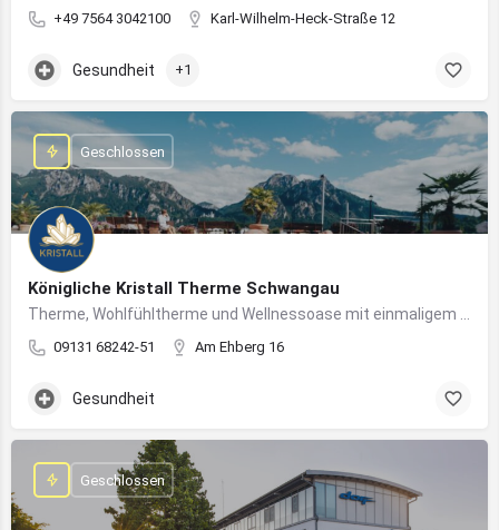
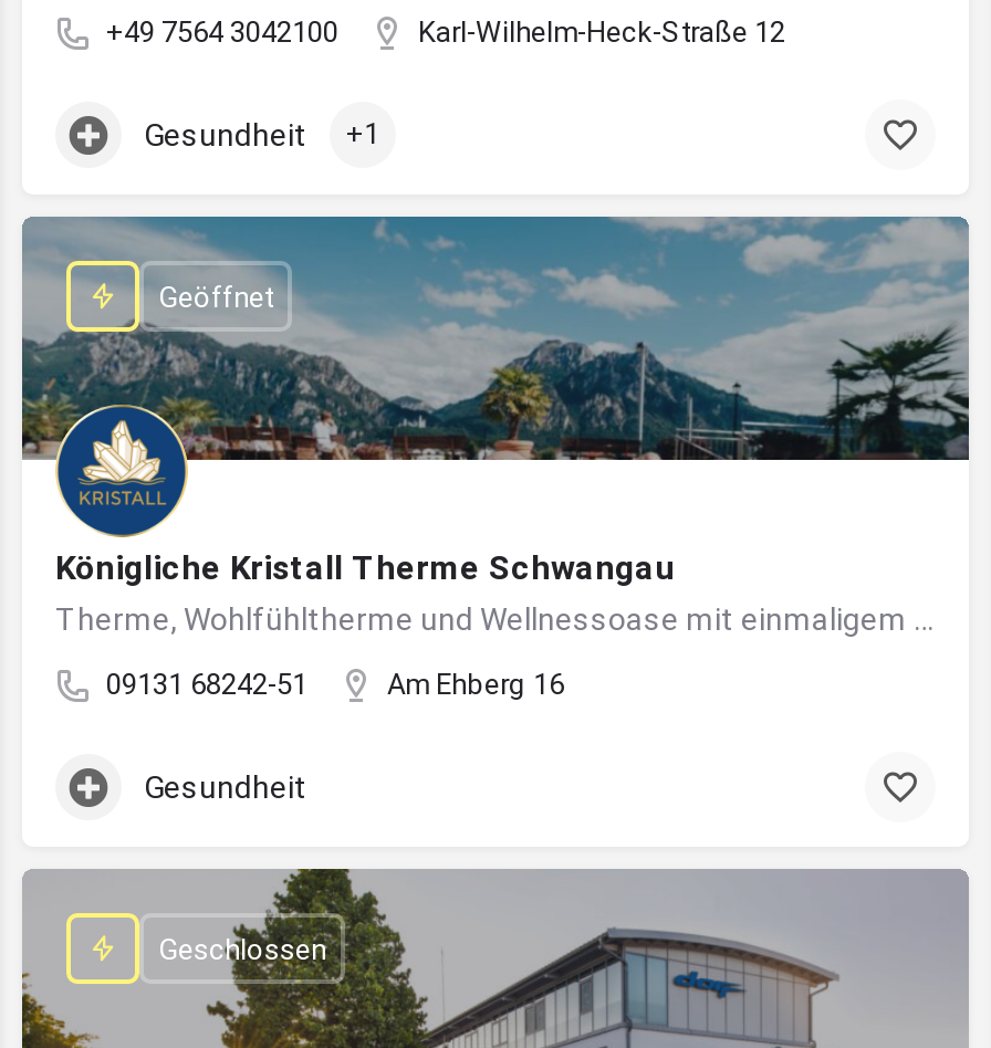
[80,143,164,160] Geschlossen -> [158,280,273,313] Geöffnet

